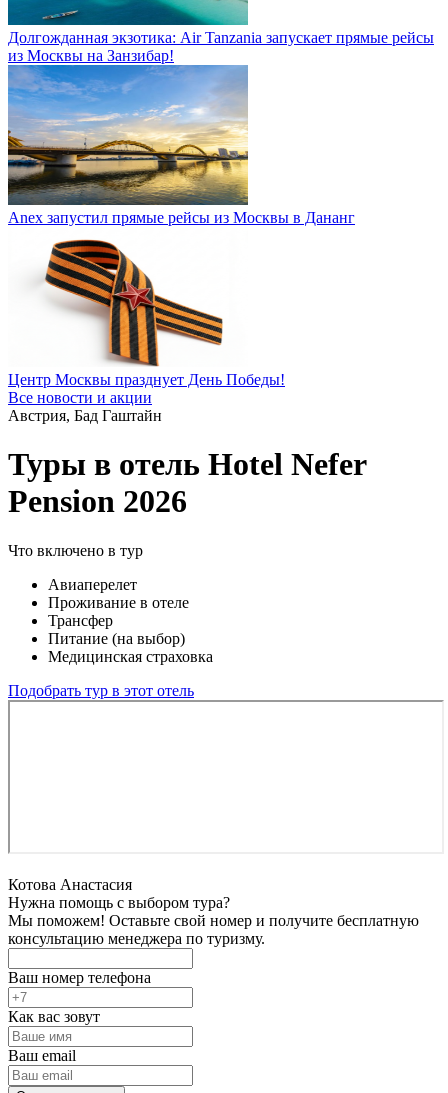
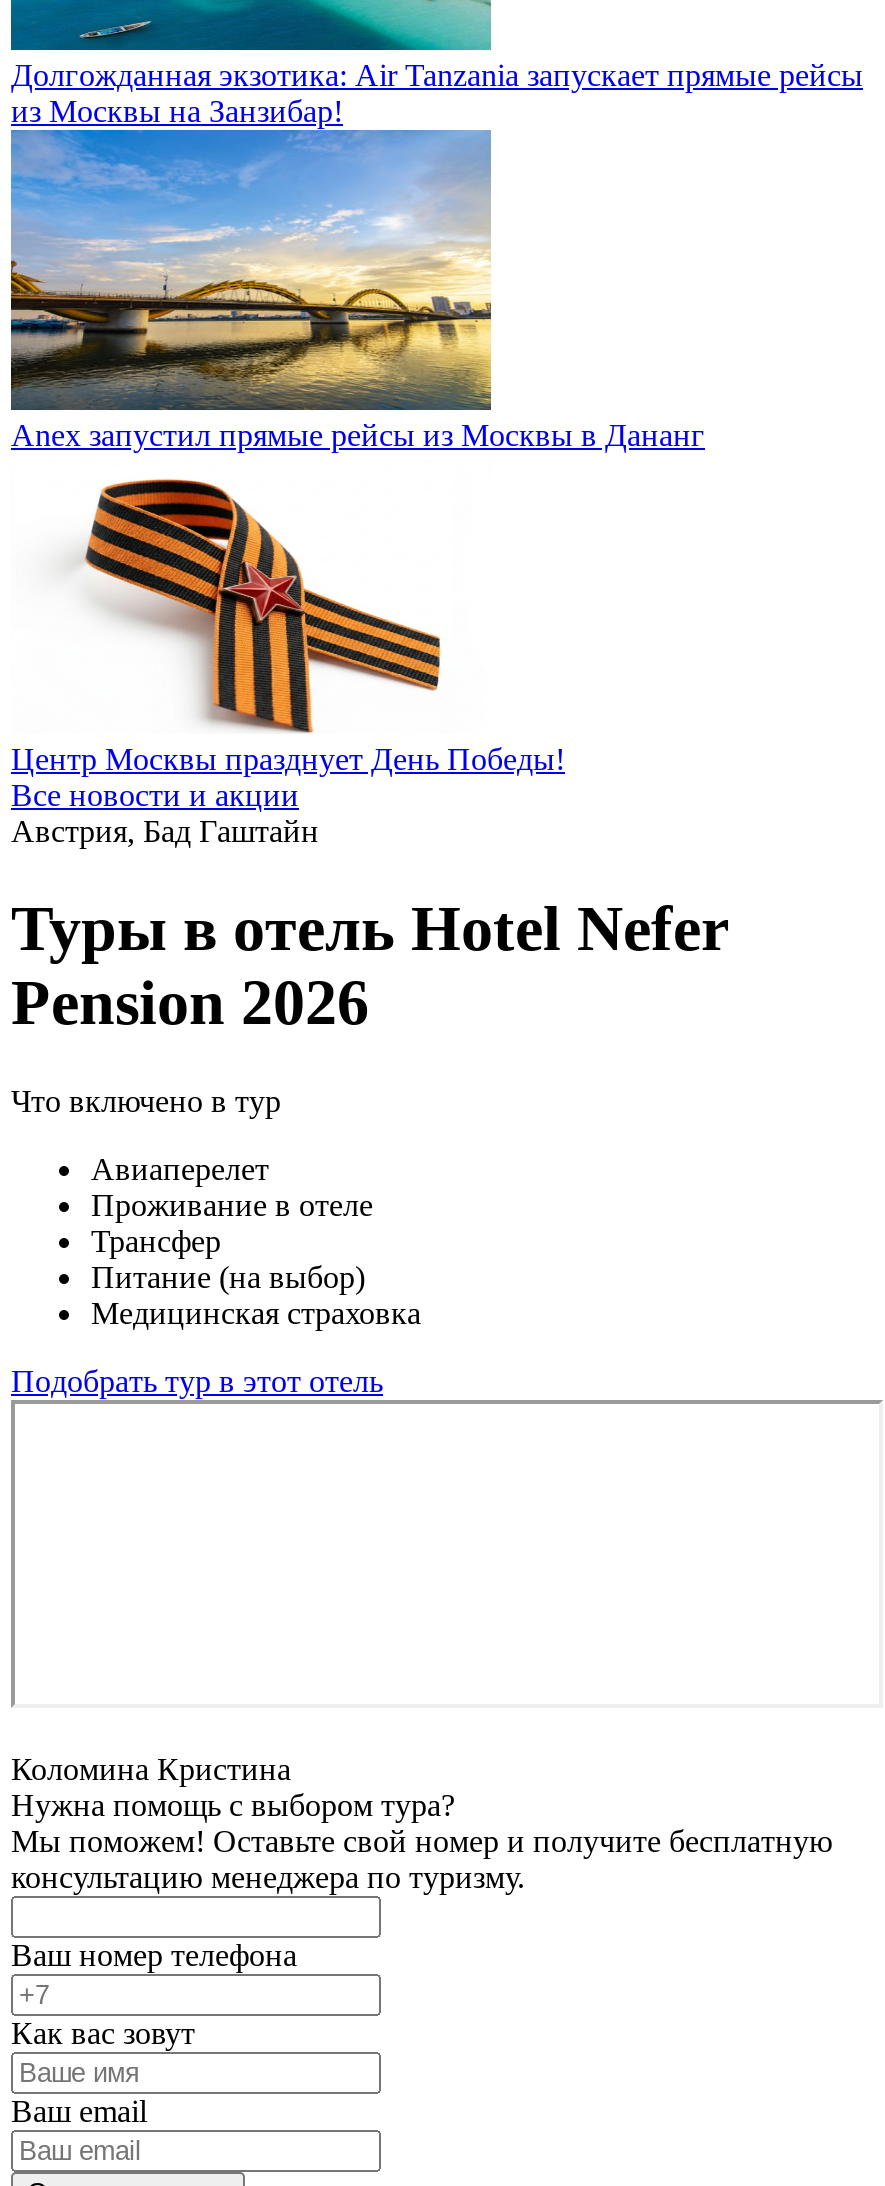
[8,876,132,893] Котова Анастасия -> [11,1752,291,1786] Коломина Кристина

